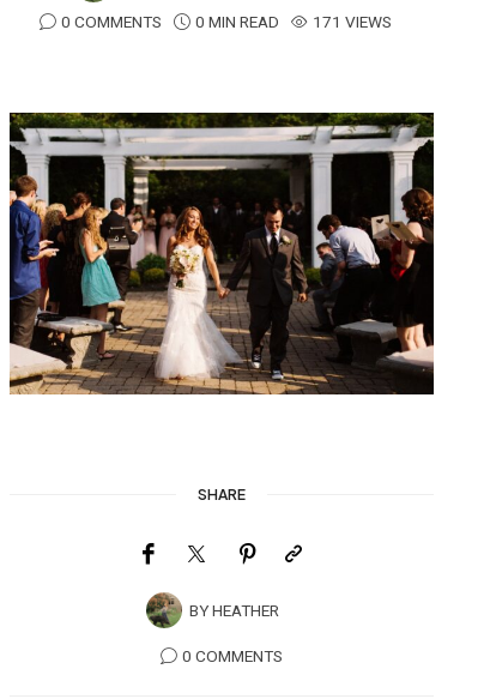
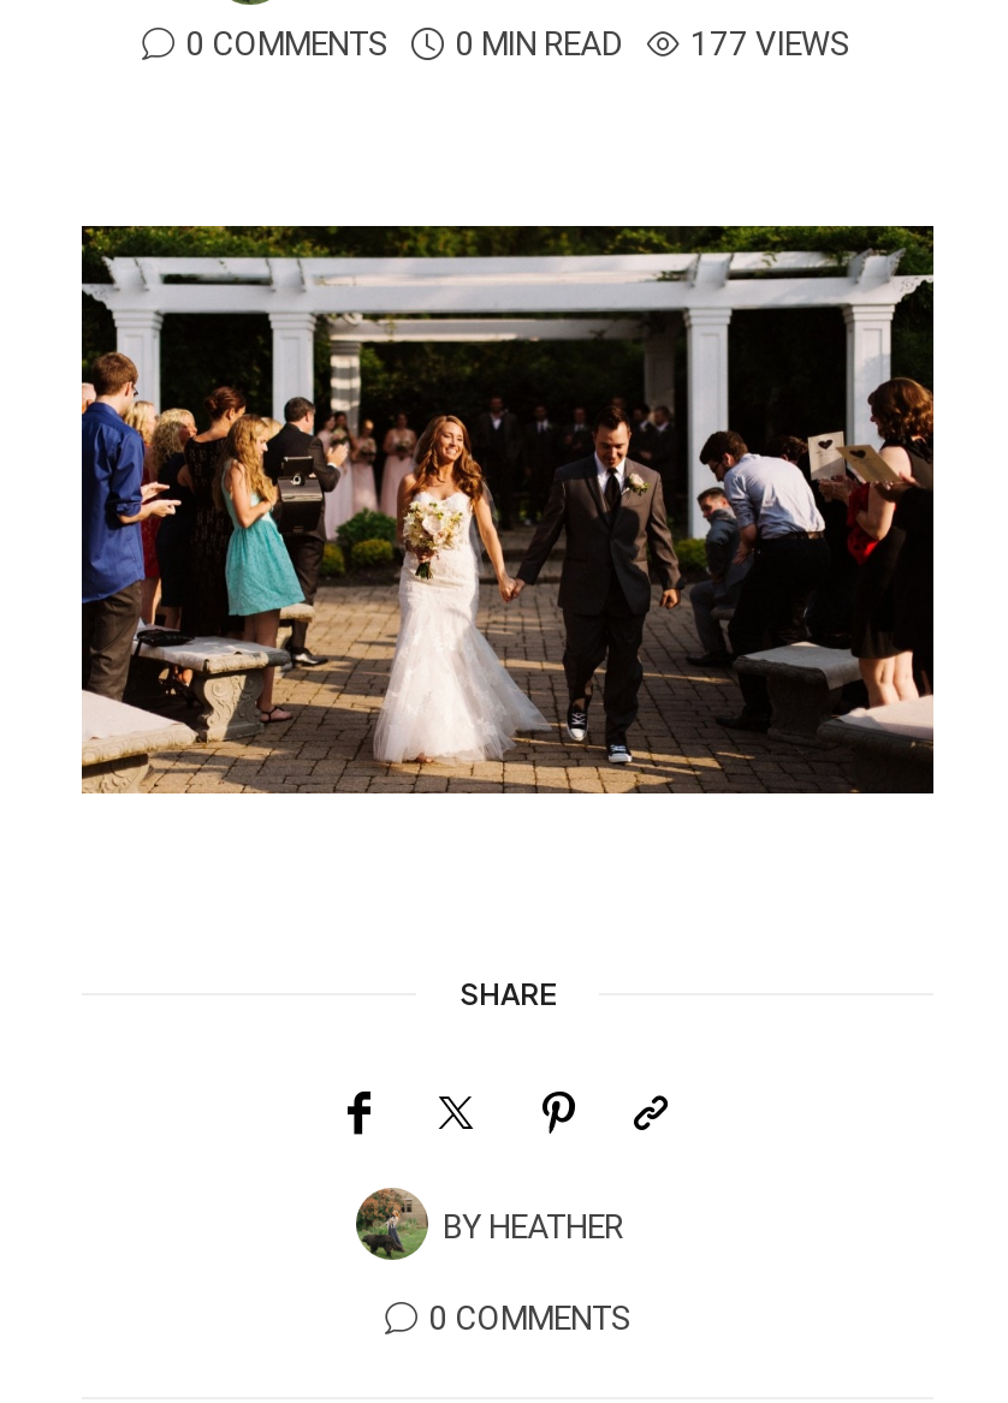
[61,11,392,35] 0 COMMENTS 0 MIN READ 171 VIEWS -> [185,22,849,70] 0 COMMENTS 0 MIN READ 177 VIEWS

